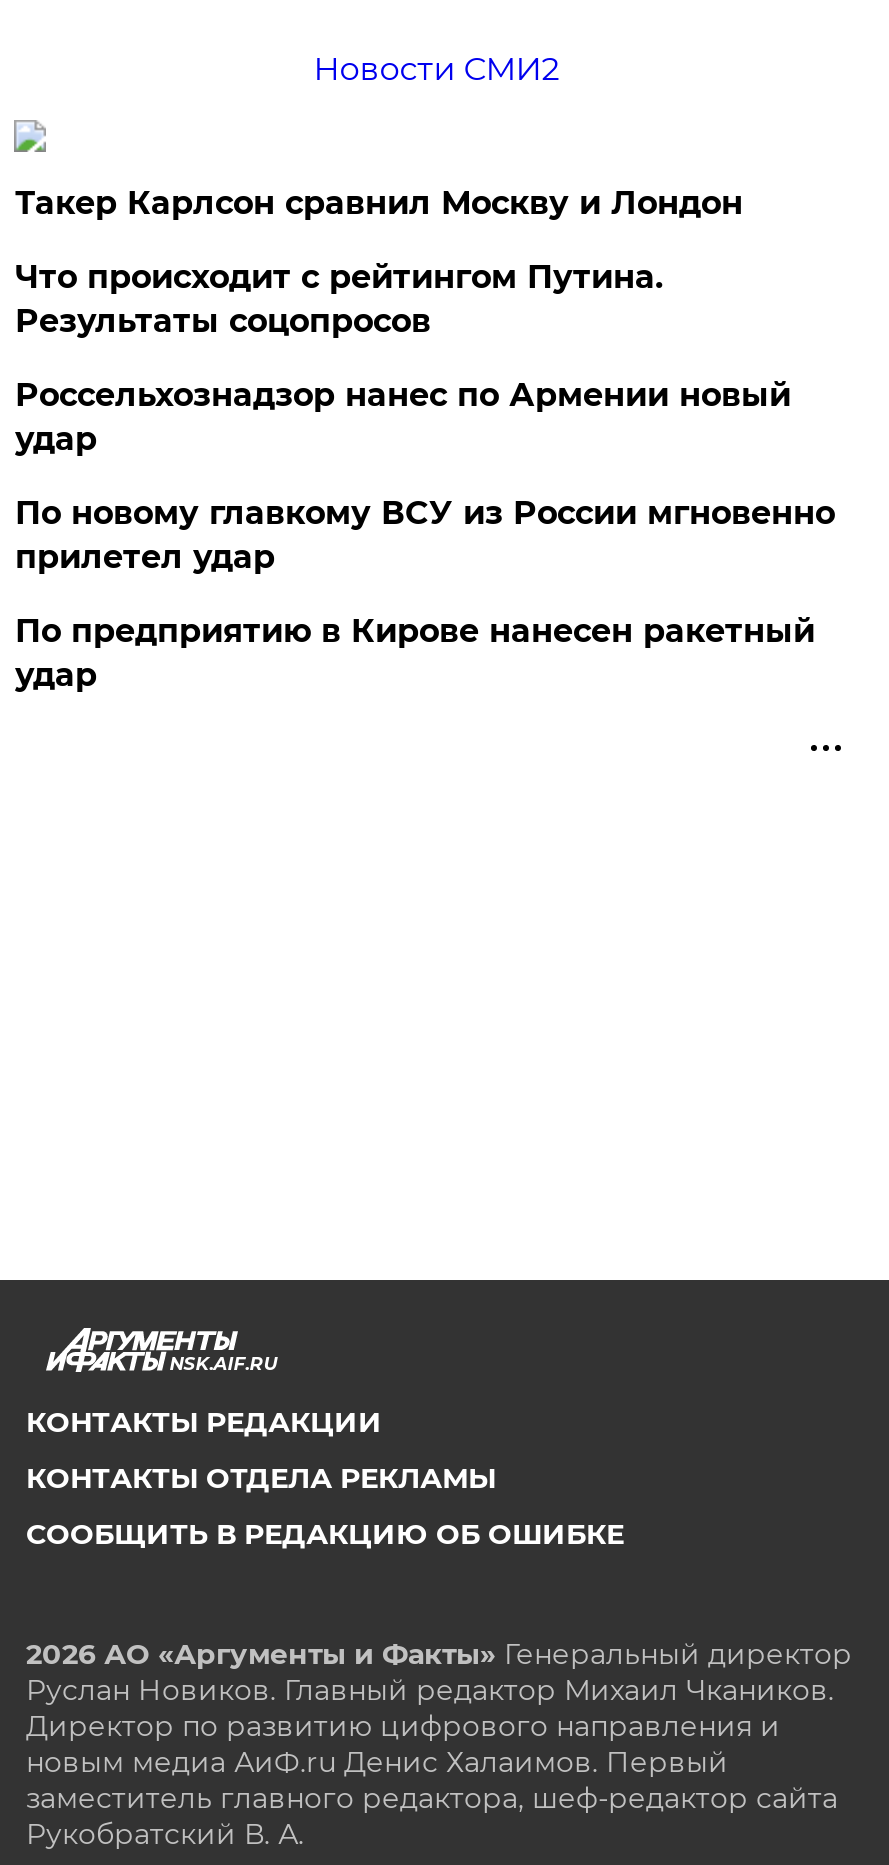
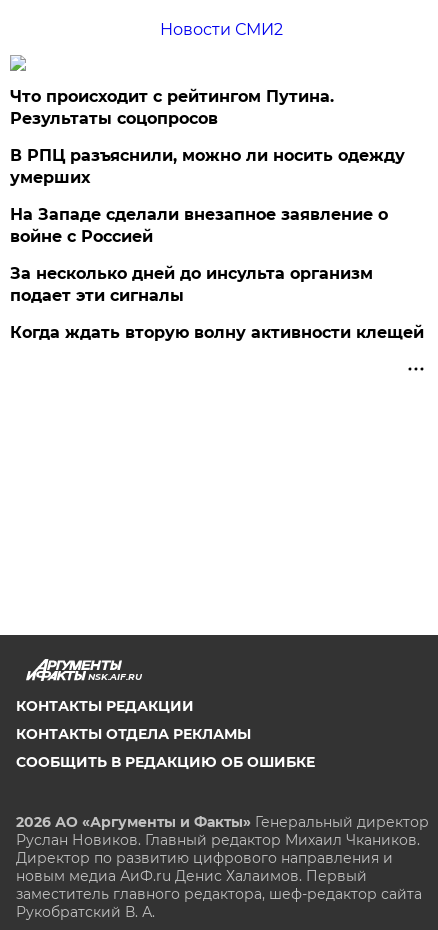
[15,183,743,221] Такер Карлсон сравнил Москву и Лондон -> none
moved [15,257,663,339] -> [10,87,334,128]: Что происходит с рейтингом Путина. | Результаты соцопросов
[15,375,835,693] Россельхознадзор нанес по Армении новый | удар | По новому главкому ВСУ из России мгновенно | прилетел удар | По предприятию в Кирове нанесен ракетный | удар -> [10,146,424,342] В РПЦ разъяснили, можно ли носить одежду | умерших | На Западе сделали внезапное заявление о | войне с Россией | За несколько дней до инсульта организм | подает эти сигналы | Когда ждать вторую волну активности клещей

